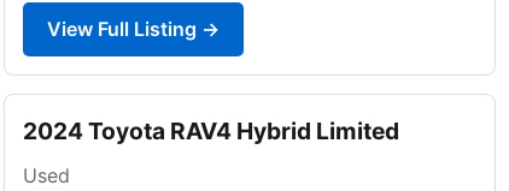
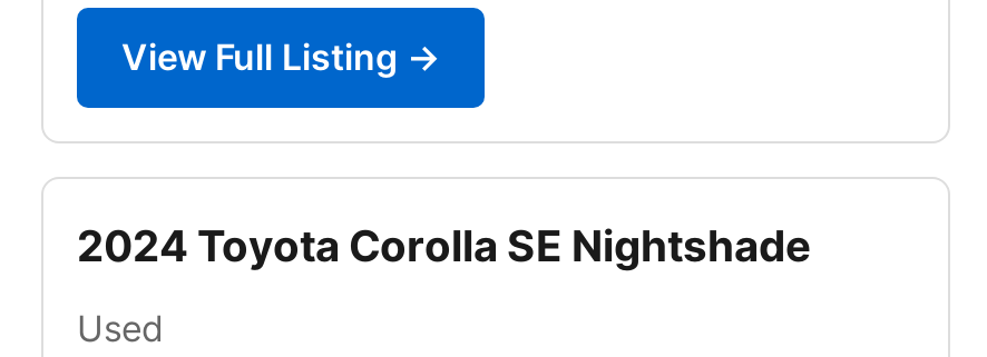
[23,116,399,145] 2024 Toyota RAV4 Hybrid Limited -> [77,219,810,272] 2024 Toyota Corolla SE Nightshade

